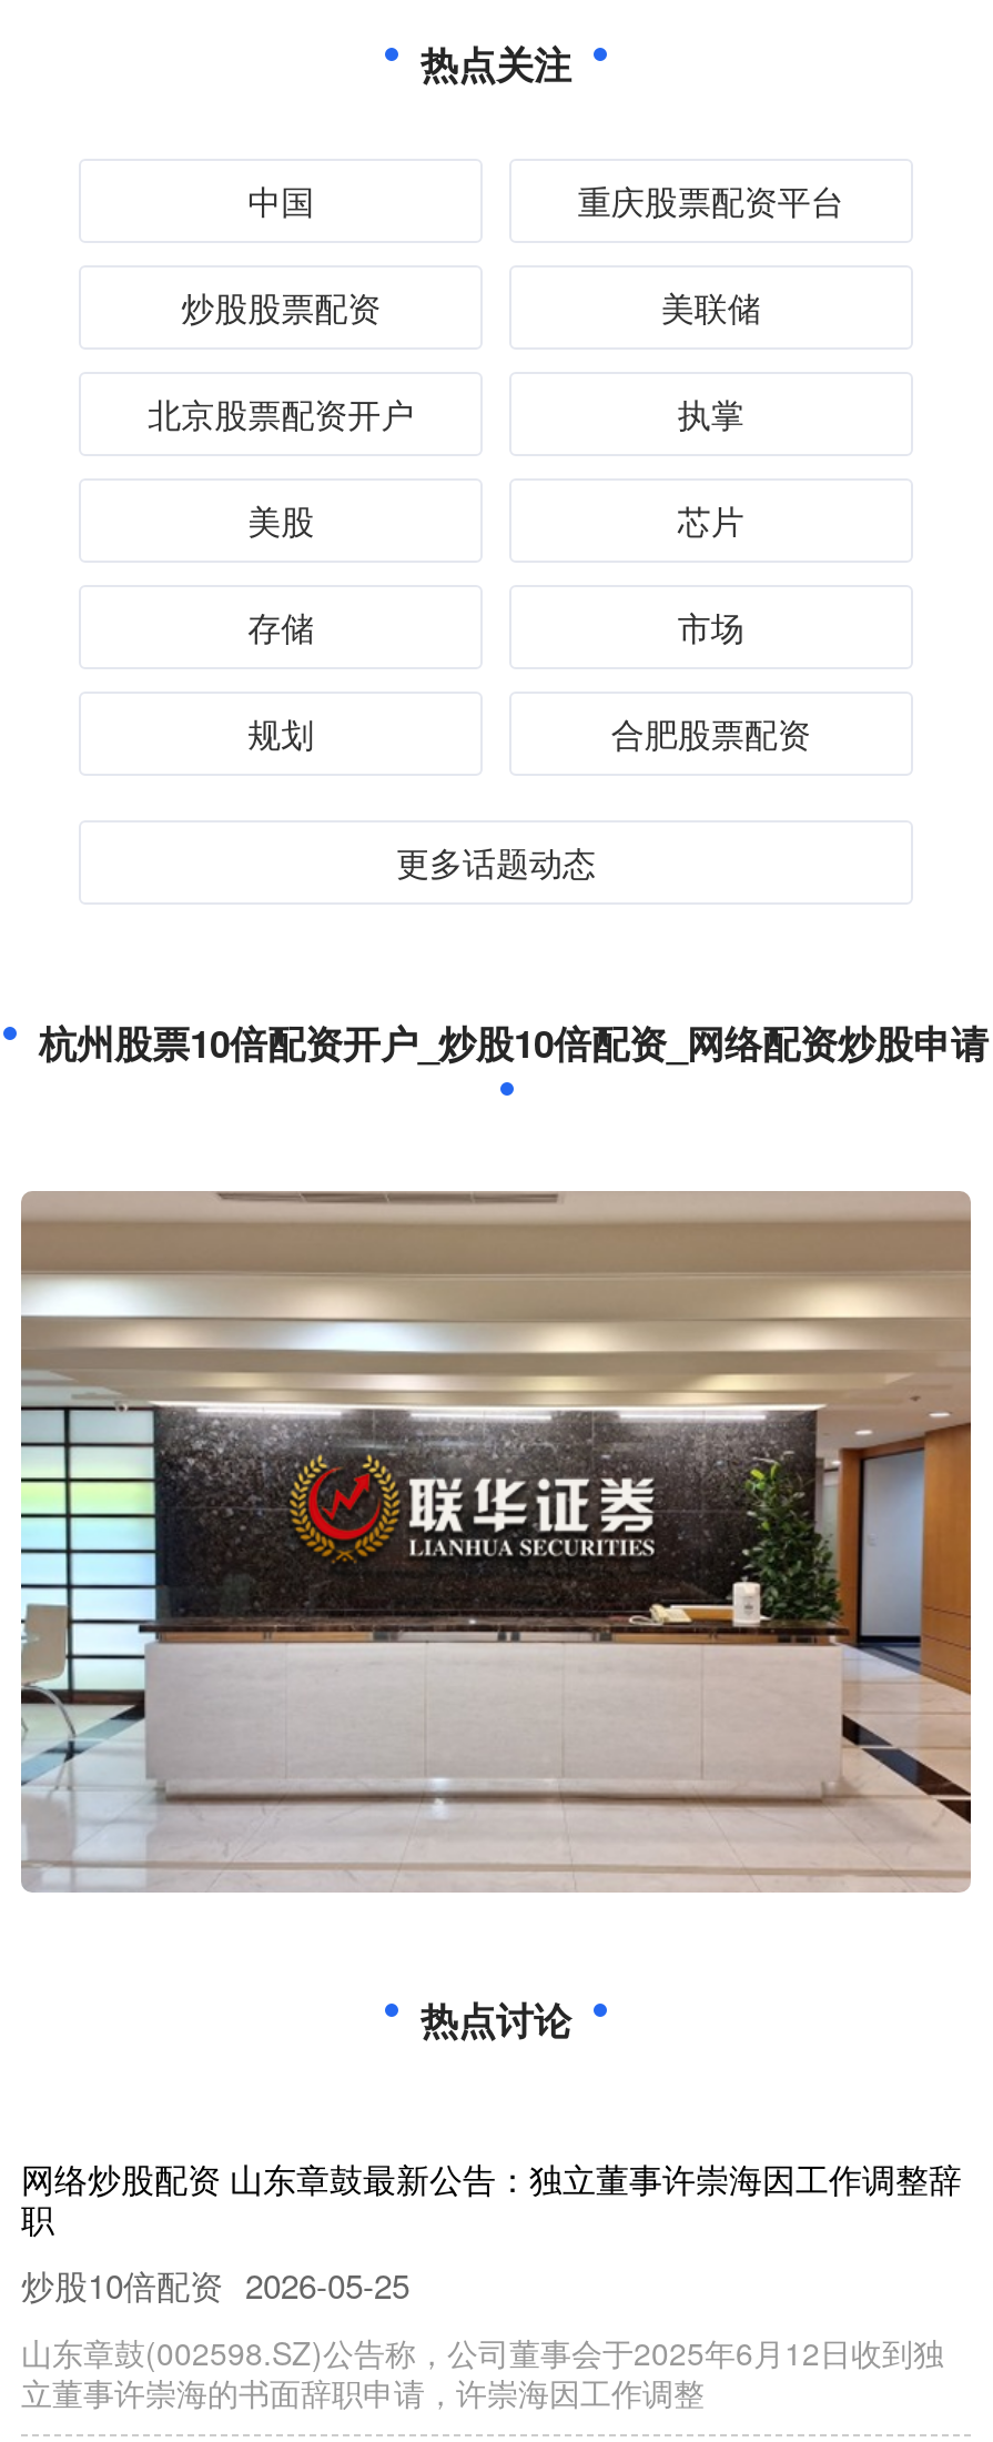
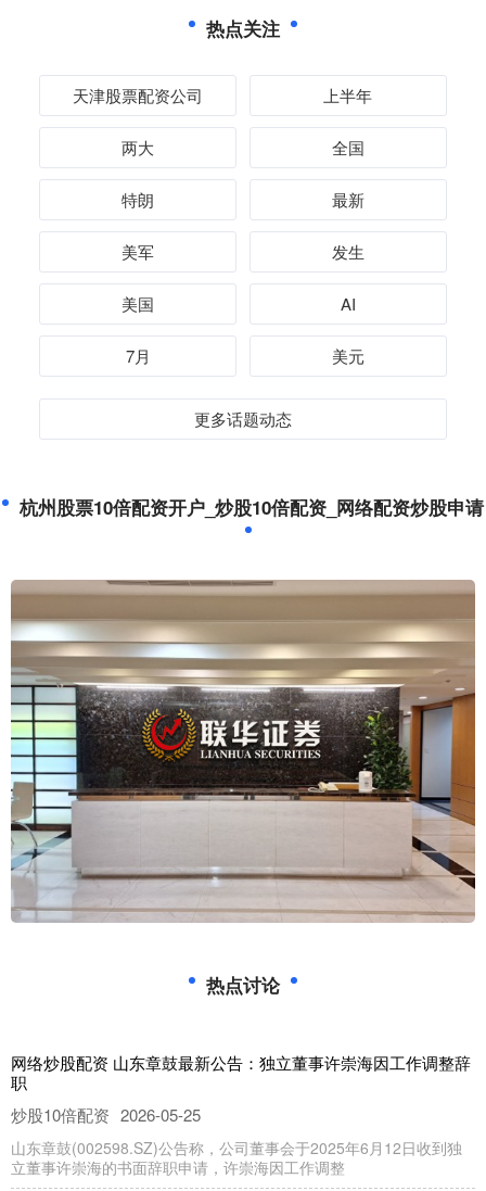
[248,176,844,223] 中国 | 重庆股票配资平台 -> [73,84,372,106] 天津股票配资公司 | 上半年
[181,283,761,330] 炒股股票配资 | 美联储 -> [122,136,364,159] 两大 | 全国
[148,390,744,436] 北京股票配资开户 | 执掌 -> [122,188,364,211] 特朗 | 最新
[248,496,744,543] 美股 | 芯片 -> [122,240,364,263] 美军 | 发生
[248,603,744,649] 存储 | 市场 -> [122,292,356,315] 美国 | AI
[248,709,811,756] 规划 | 合肥股票配资 -> [125,344,364,367] 7月 | 美元

